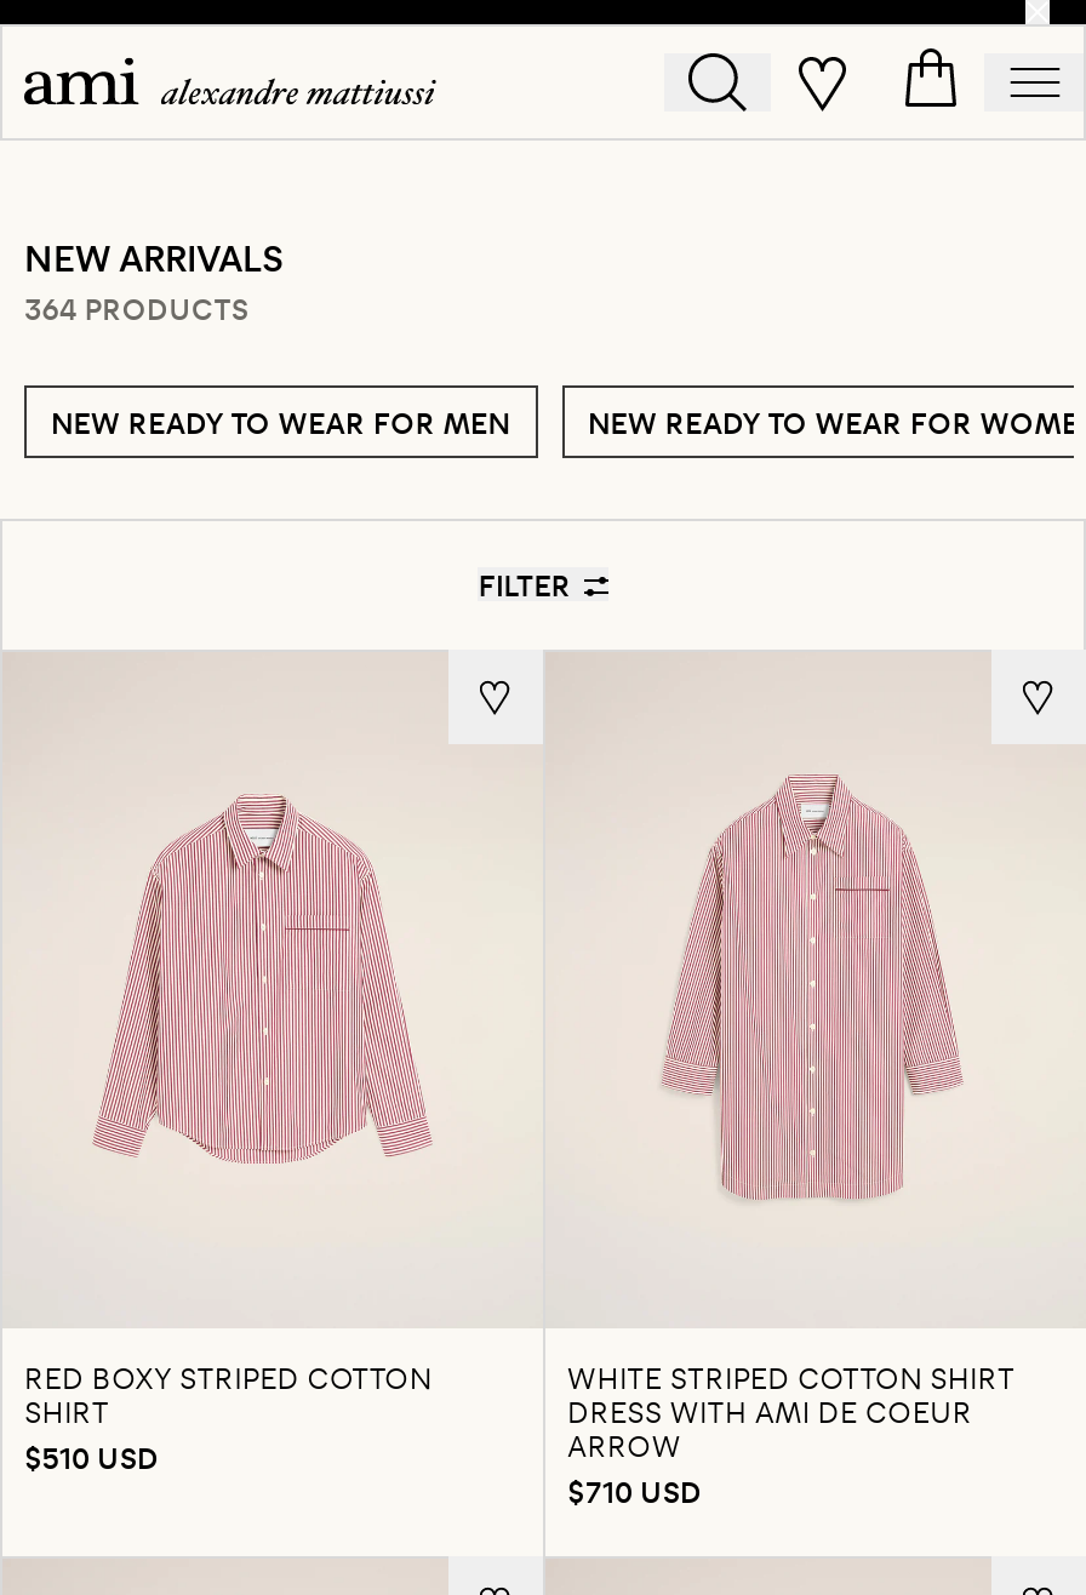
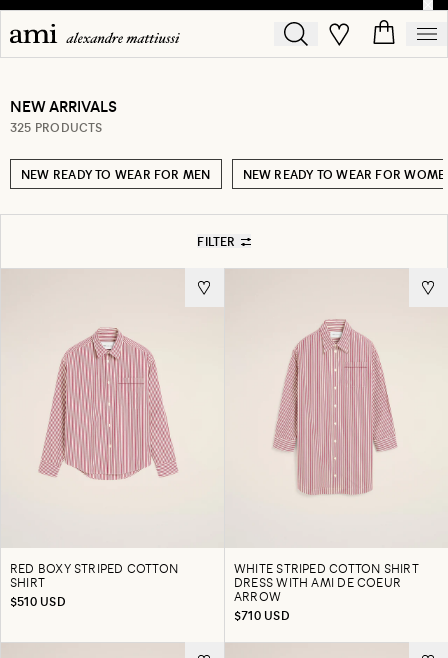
[24,288,249,327] 364 PRODUCTS -> [10,119,103,135] 325 PRODUCTS

